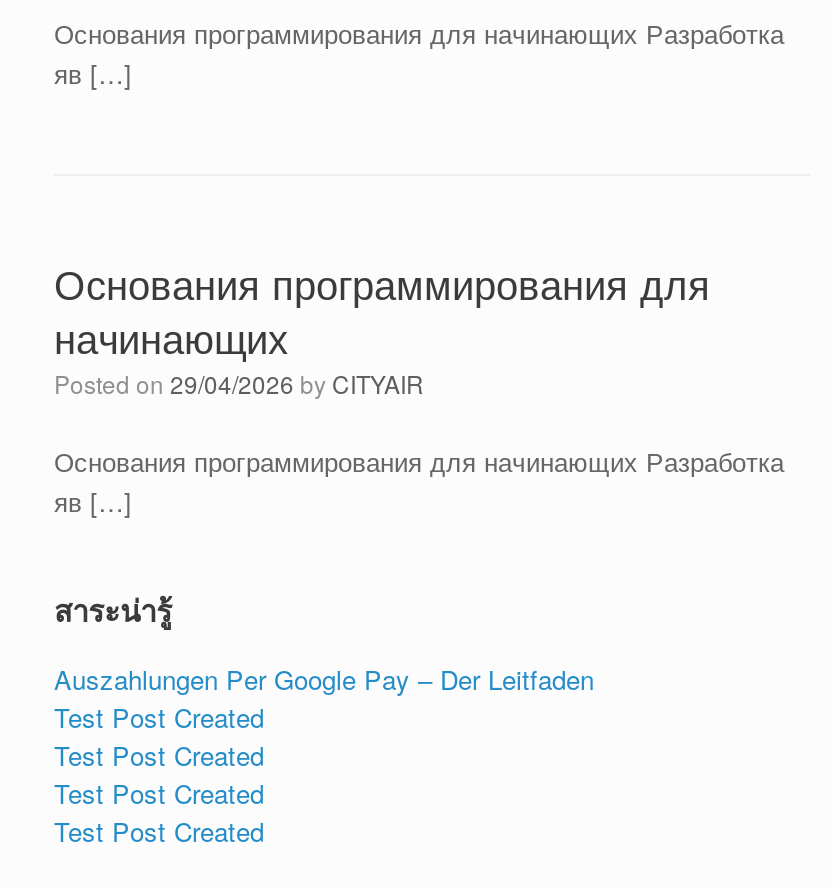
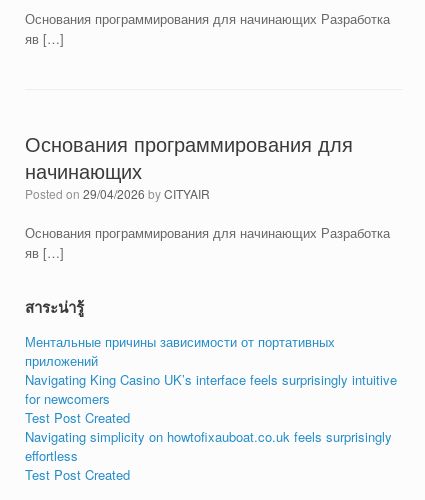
[54,660,594,698] Auszahlungen Per Google Pay – Der Leitfaden -> [25,332,397,408] Ментальные причины зависимости от портативных | приложений | Navigating King Casino UK’s interface feels surprisingly intuitive | for newcomers
[54,736,264,812] Test Post Created | Test Post Created -> [25,427,392,465] Navigating simplicity on howtofixauboat.co.uk feels surprisingly | effortless

